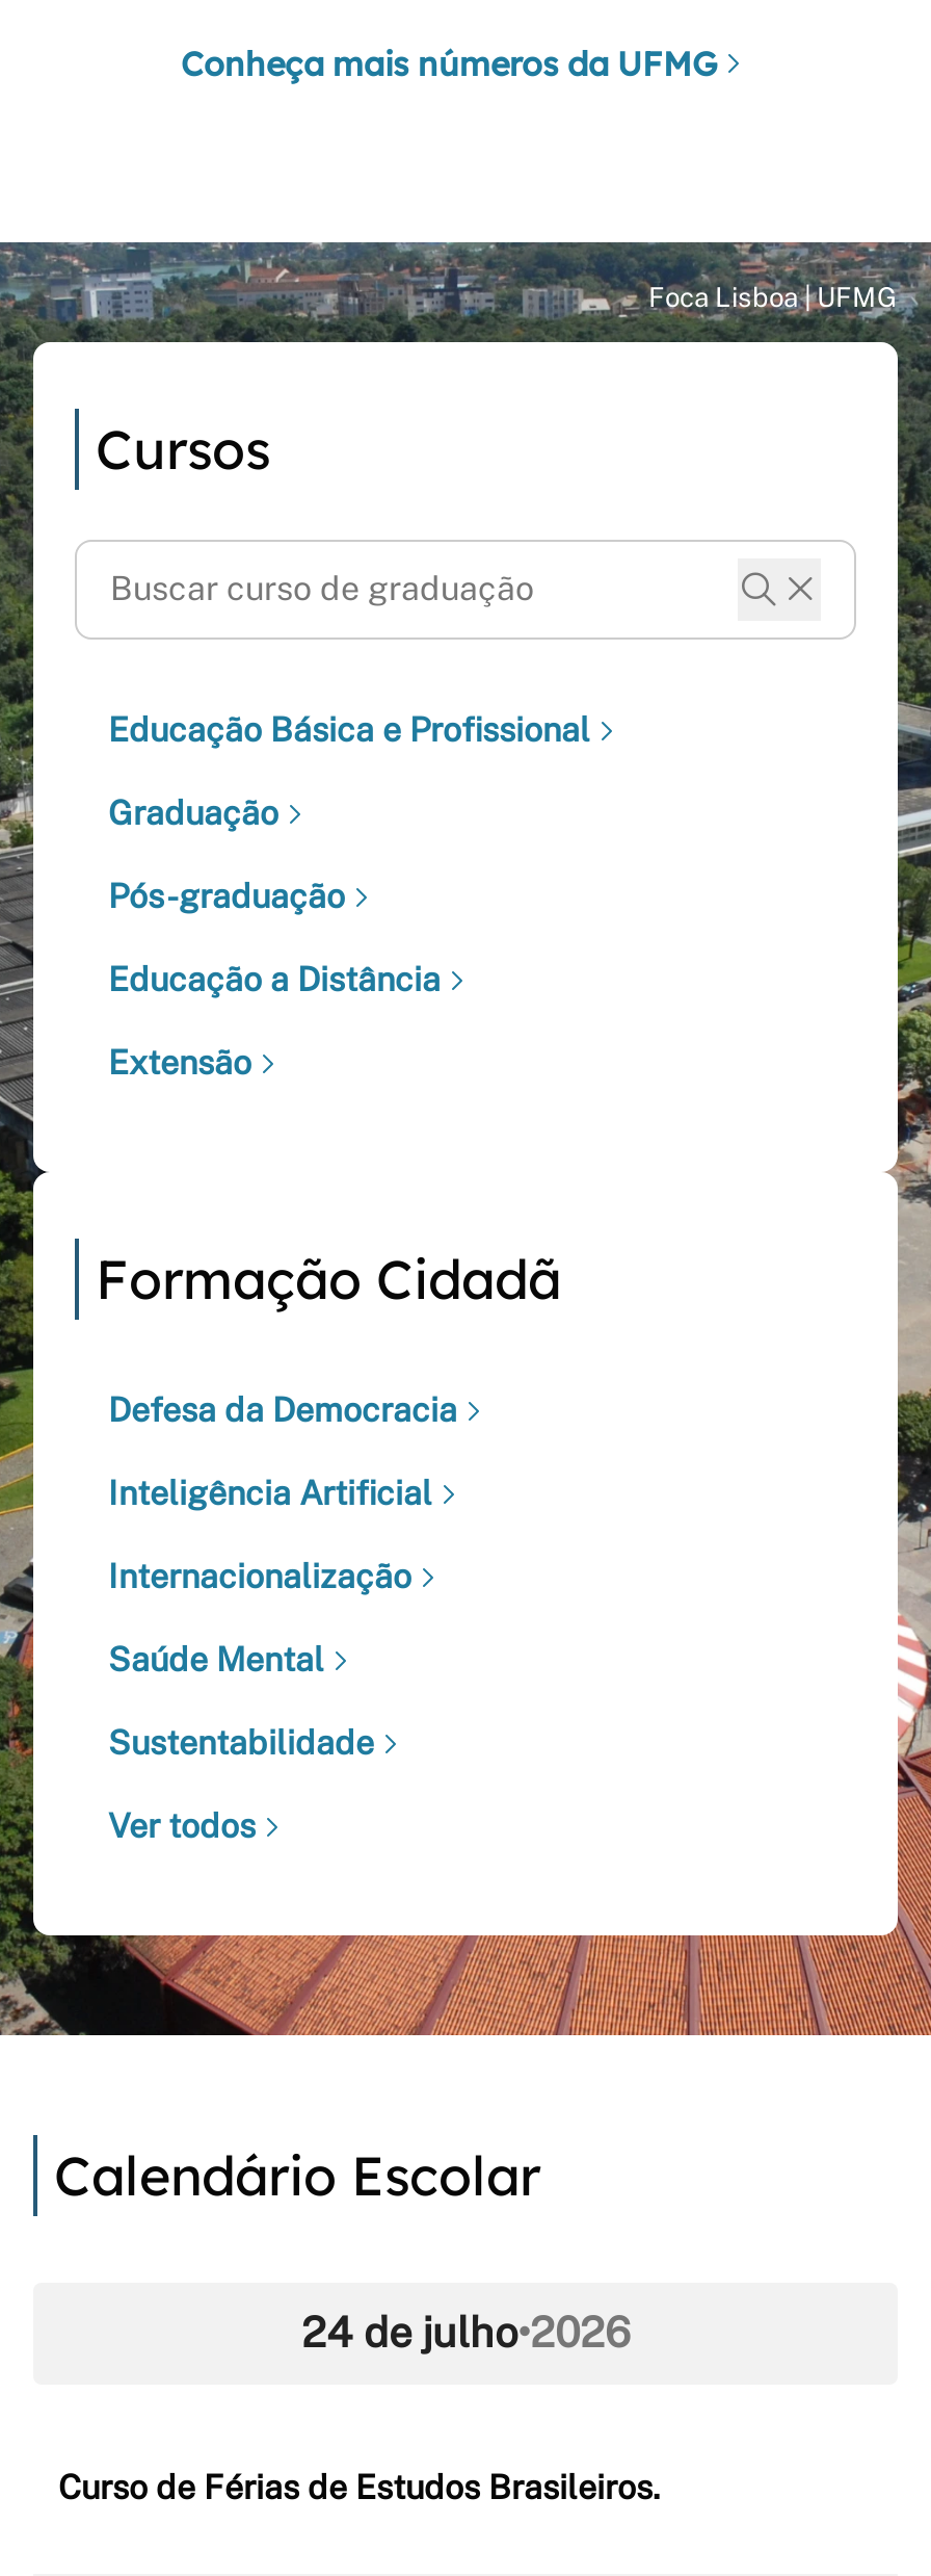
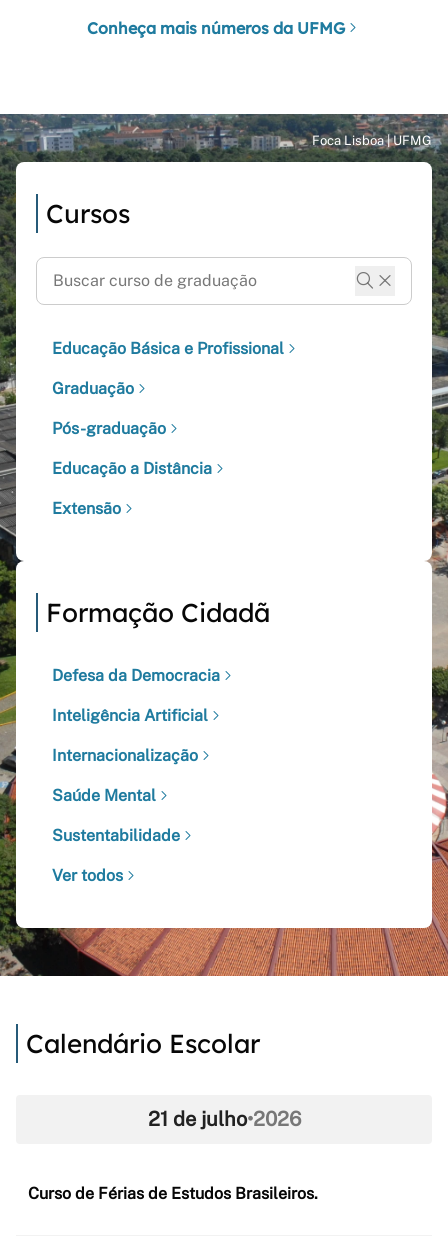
[301,2308,630,2358] 24 de julho•2026 -> [147,1107,300,1131] 21 de julho•2026

